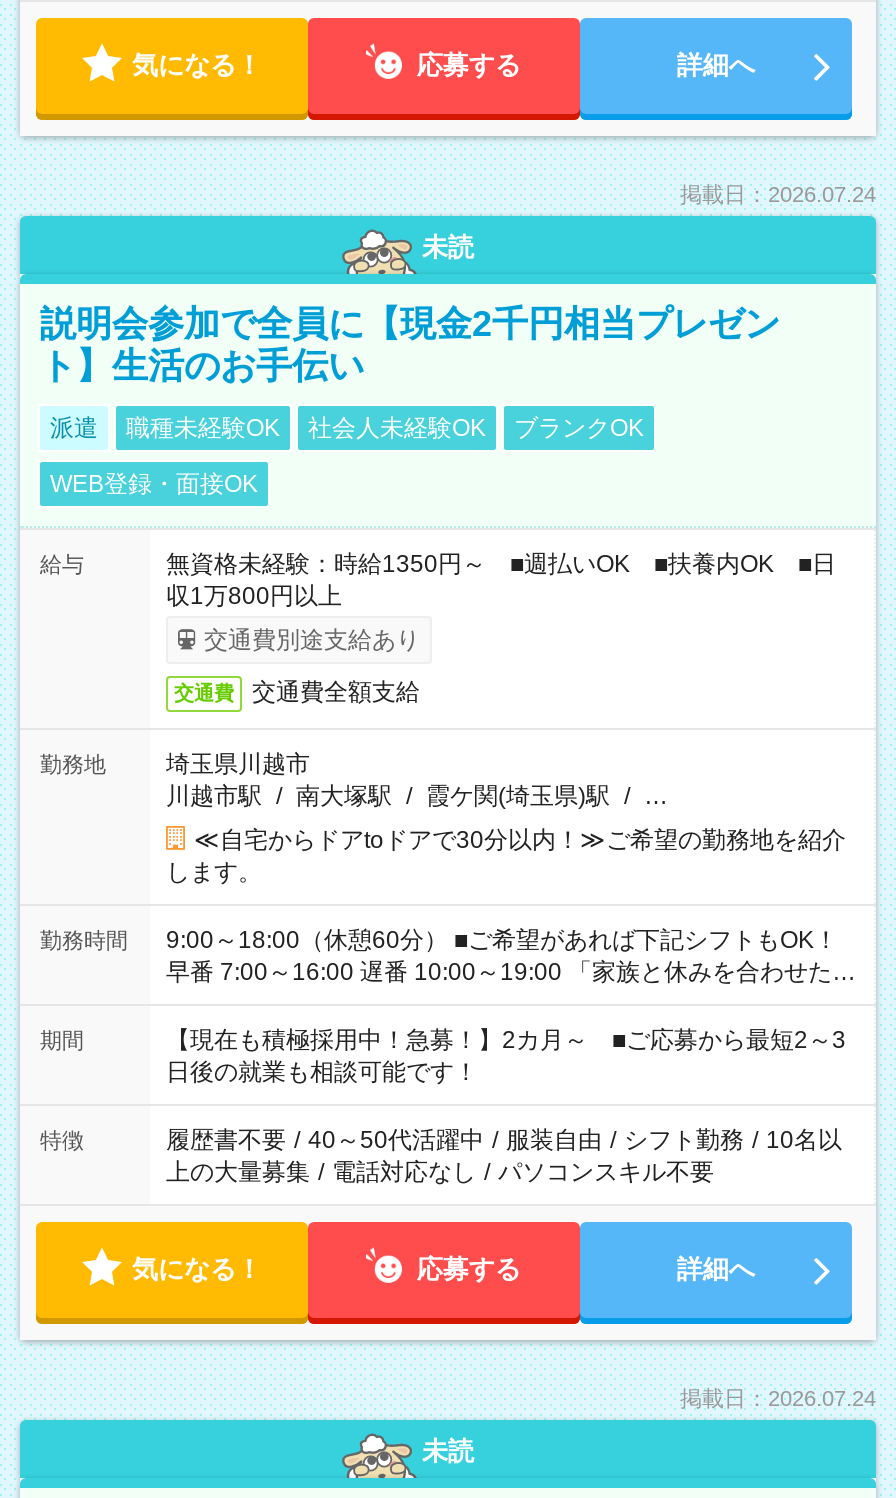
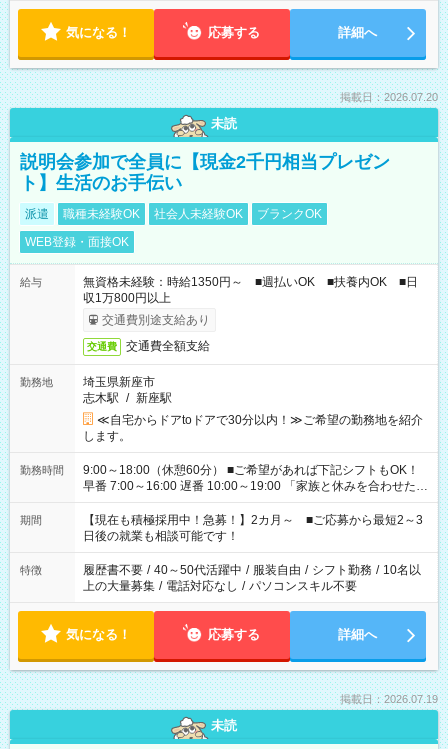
[680,182,876,206] 掲載日：2026.07.24 -> [340,91,438,103] 掲載日：2026.07.20
[166,750,668,810] 埼玉県川越市 | 川越市駅 / 南大塚駅 / 霞ケ関(埼玉県)駅 / … -> [83,375,172,405] 埼玉県新座市 | 志木駅 / 新座駅
[680,1386,876,1410] 掲載日：2026.07.24 -> [340,693,438,705] 掲載日：2026.07.19

